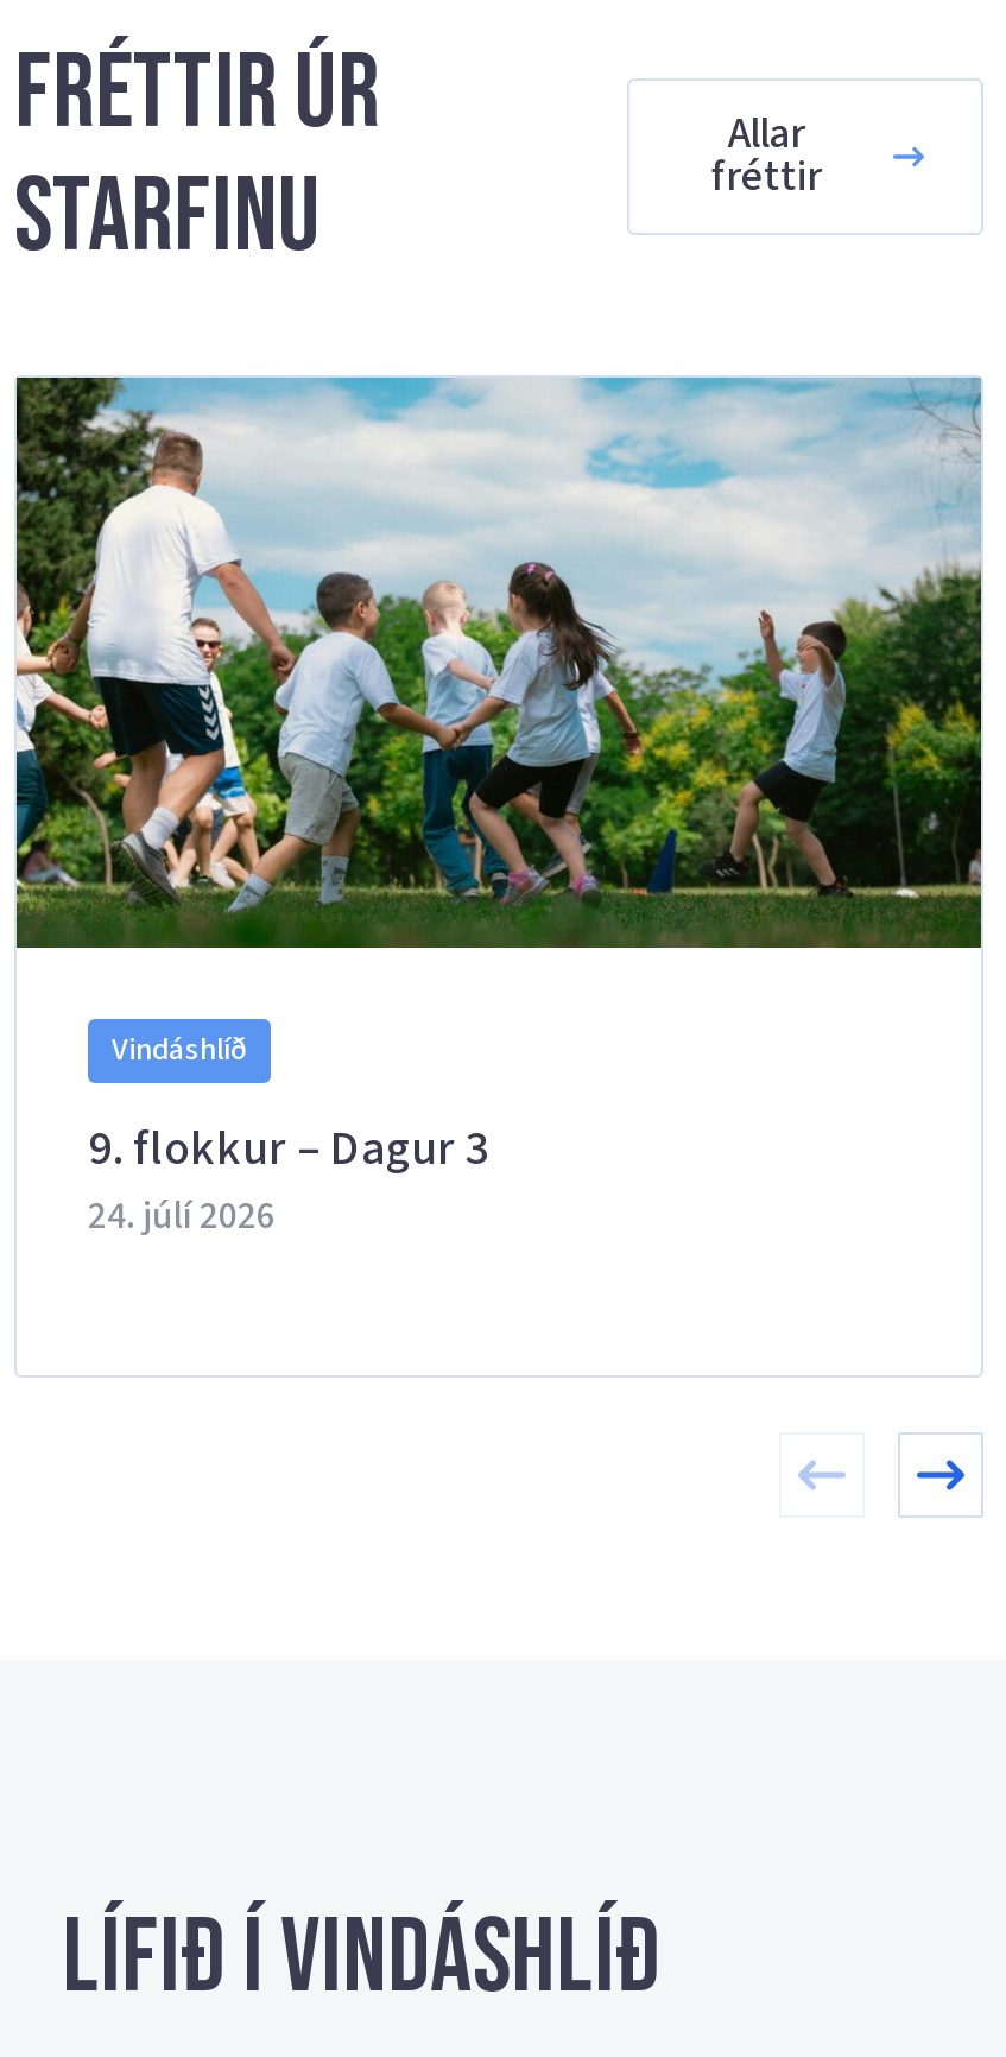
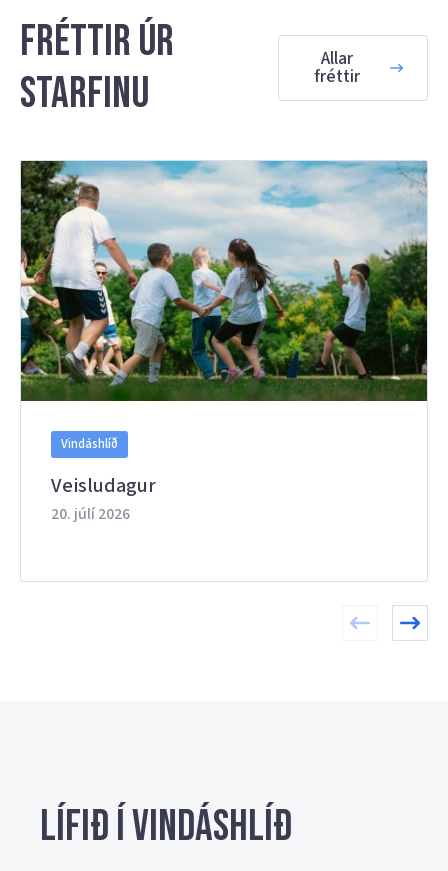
[88,1116,489,1242] 9. flokkur – Dagur 3 | 24. júlí 2026 -> [51,472,156,525] Veisludagur | 20. júlí 2026

